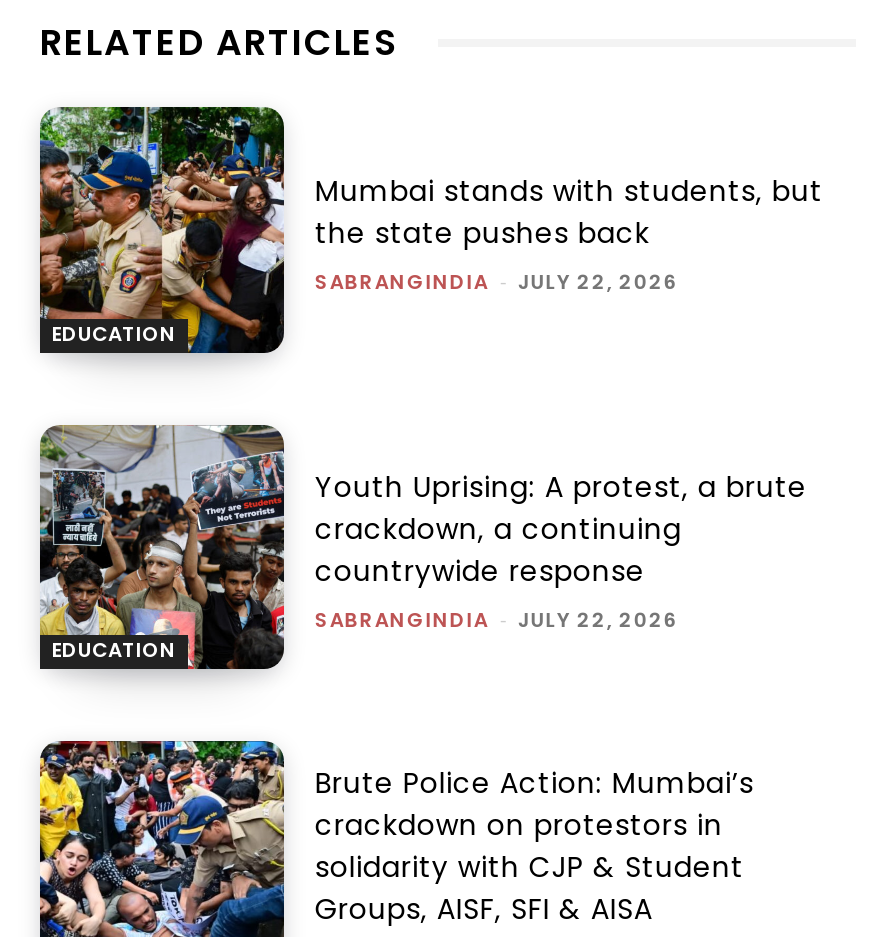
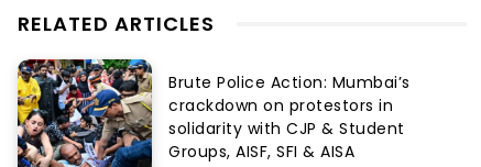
[38,105,286,365] [image] | EDUCATION -> none
[315,171,823,297] Mumbai stands with students, but | the state pushes back | SABRANGINDIA - JULY 22, 2026 -> none
[38,423,286,679] [image] | EDUCATION -> none
[315,467,807,635] Youth Uprising: A protest, a brute | crackdown, a continuing | countrywide response | SABRANGINDIA - JULY 22, 2026 -> none

